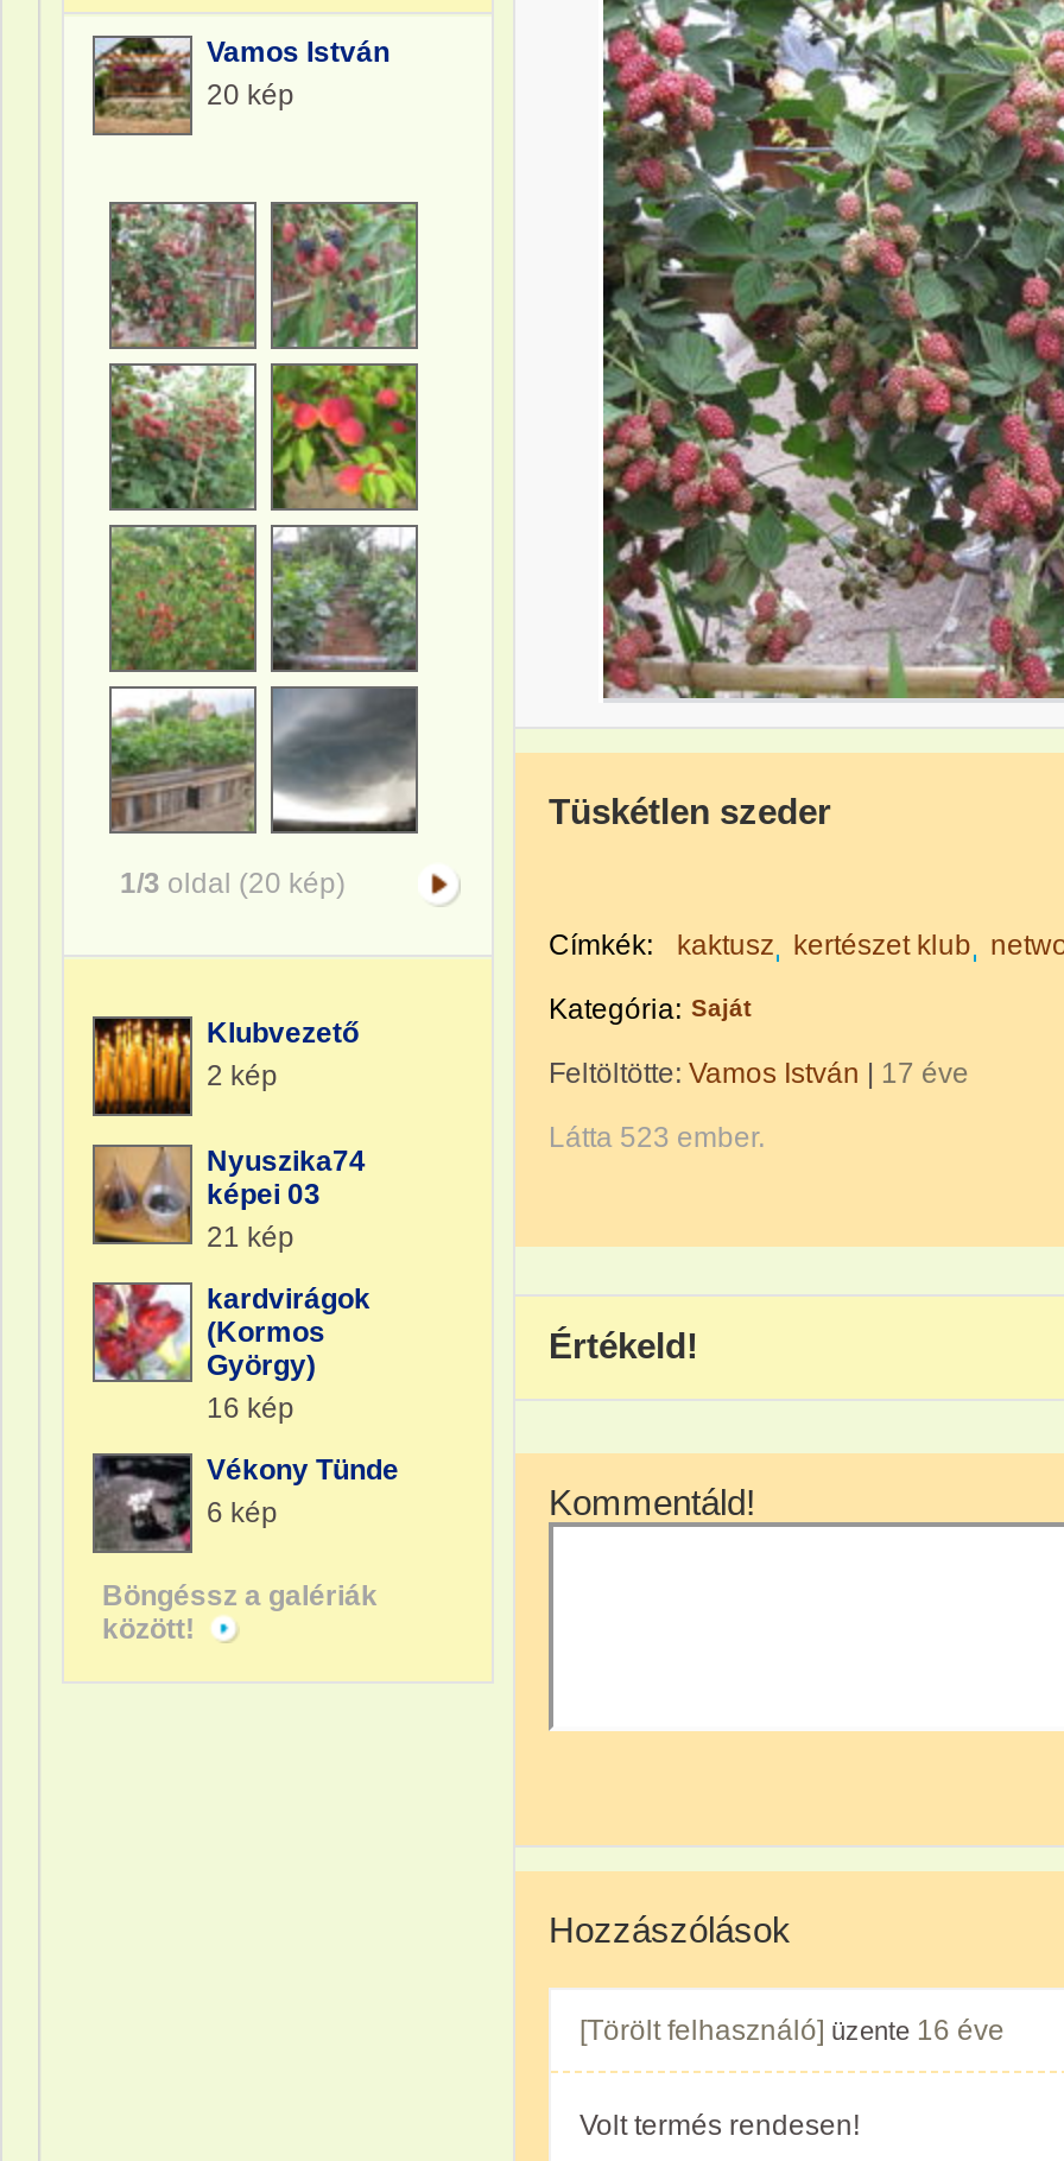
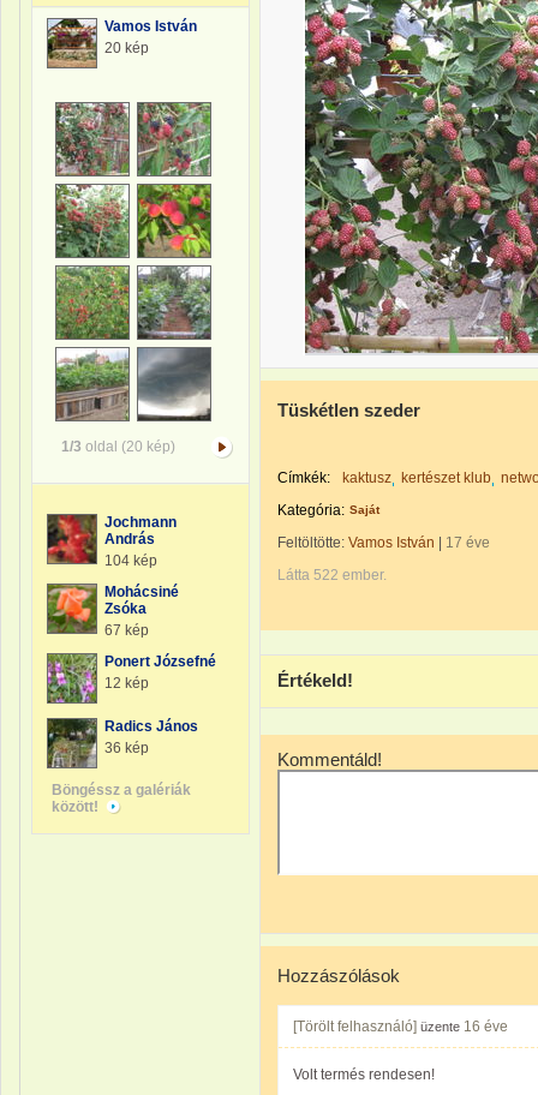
[93,1016,359,1116] [image] | Klubvezető | 2 kép -> [47,514,177,569] [image] | Jochmann | András | 104 kép
[549,1121,765,1154] Látta 523 ember. -> [277,567,387,584] Látta 522 ember.
[90,1142,366,1254] [image] | Nyuszika74 | képei 03 | 21 kép -> [46,579,179,639] [image] | Mohácsiné | Zsóka | 67 kép
[90,1280,370,1425] [image] | kardvirágok | (Kormos | György) | 16 kép -> [46,648,216,705] [image] | Ponert Józsefné | 12 kép
[93,1420,399,1551] [image] | Vékony Tünde | 6 kép -> [46,717,198,766] [image] | Radics János | 36 kép

